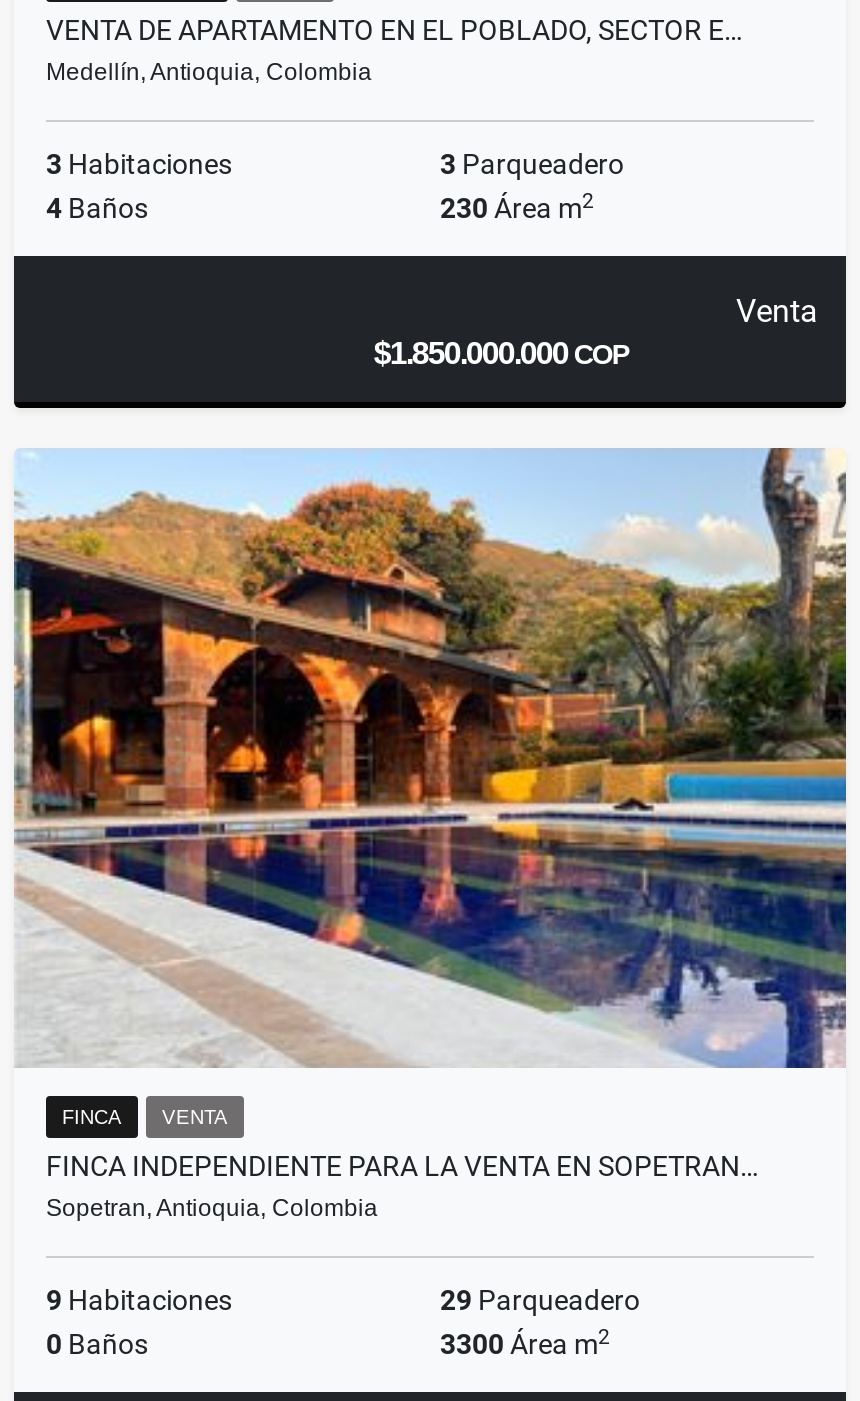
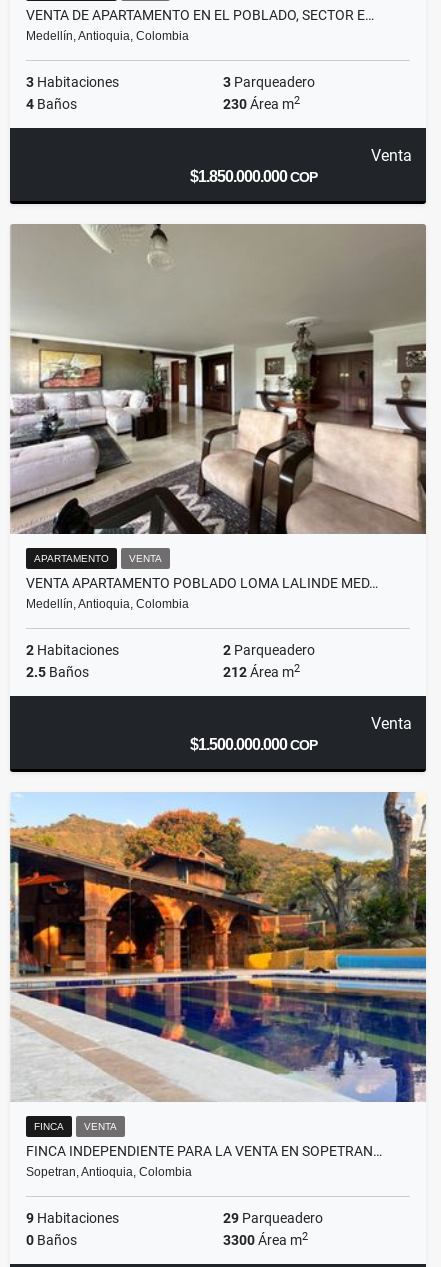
none -> [9,223,427,753] [image] | APARTAMENTO | VENTA | VENTA APARTAMENTO POBLADO LOMA LALINDE MED… | Medellín, Antioquia, Colombia | 2 Habitaciones | 2 Parqueadero | 2.5 Baños | 212 Área m2 | Venta | $1.500.000.000 COP

